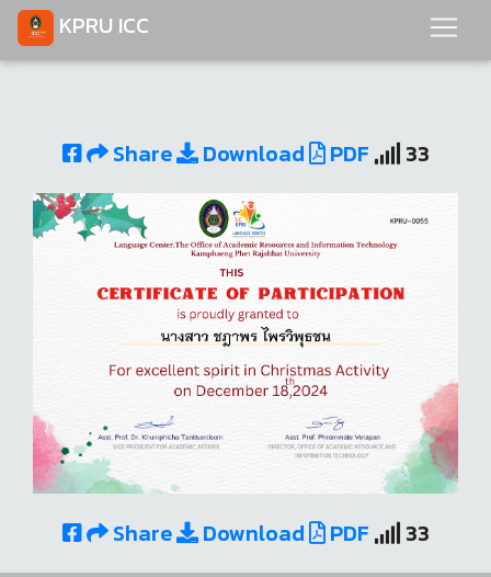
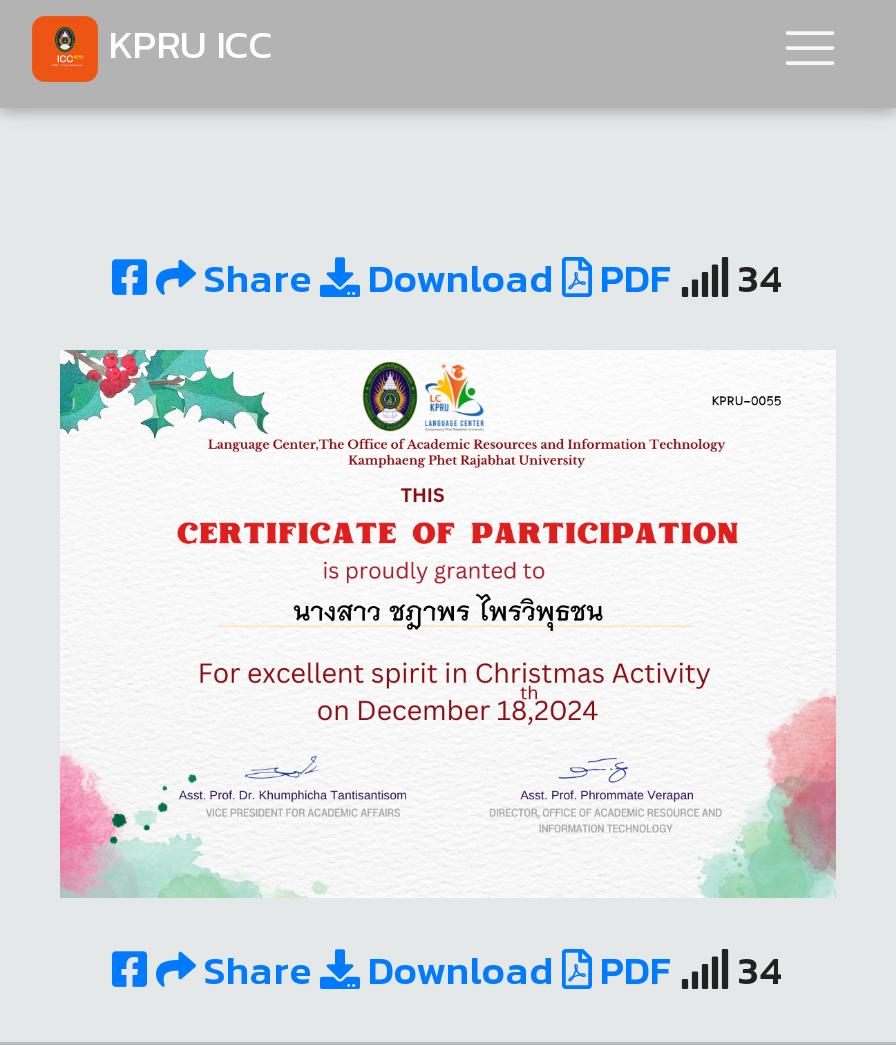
[108,137,429,170] Share Download PDF 33 -> [196,248,784,308] Share Download PDF 34
[108,517,429,550] Share Download PDF 33 -> [196,941,784,1001] Share Download PDF 34

